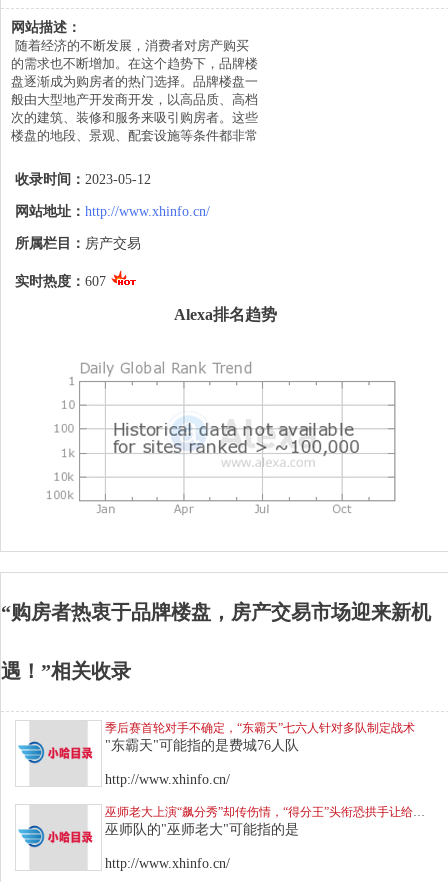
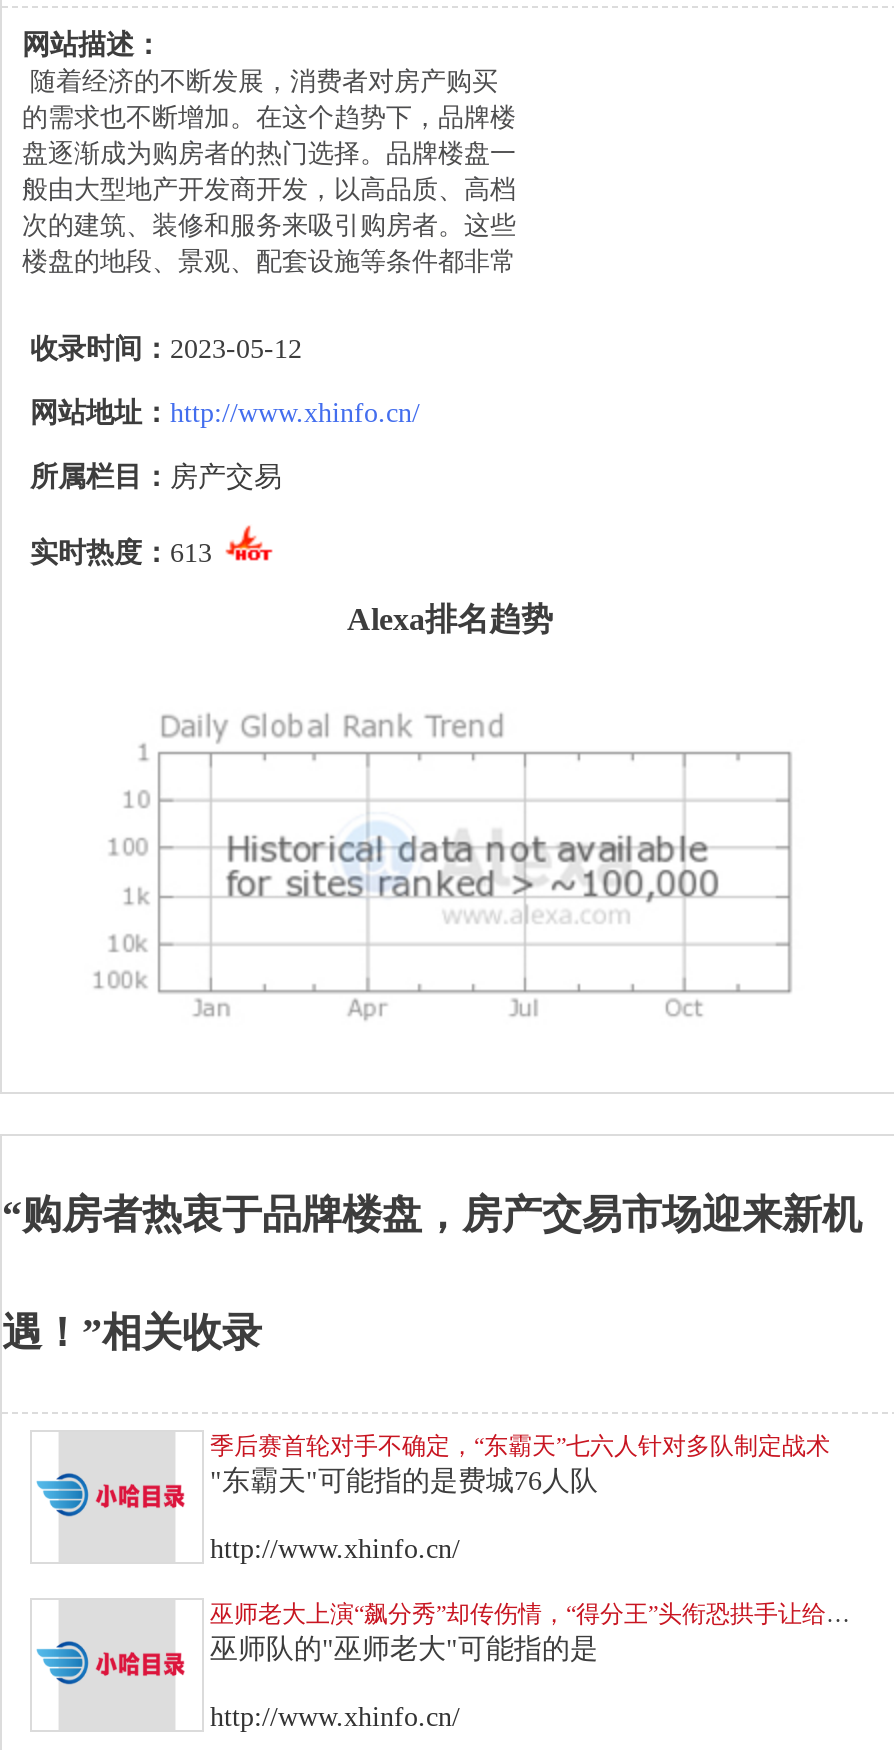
[15,274,110,289] 实时热度：607 -> [30,538,220,568] 实时热度：613

